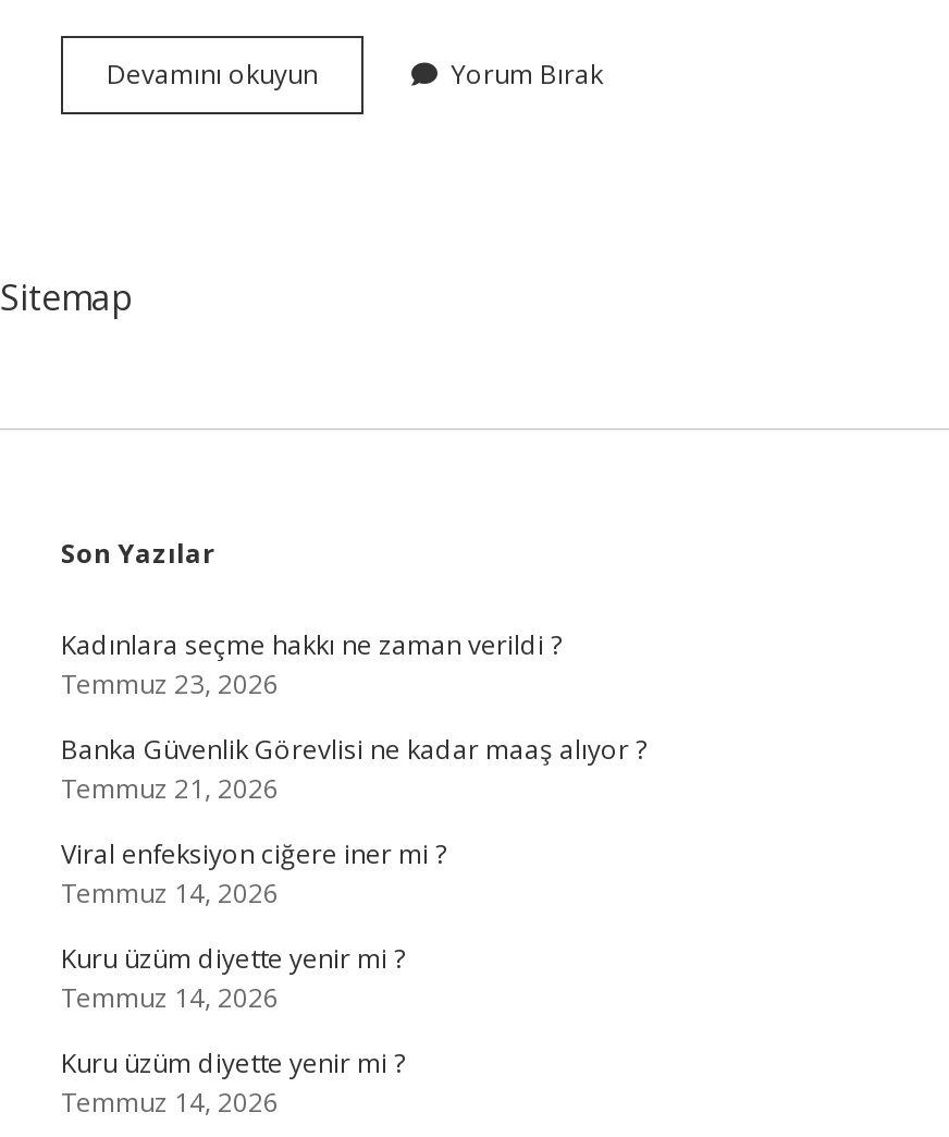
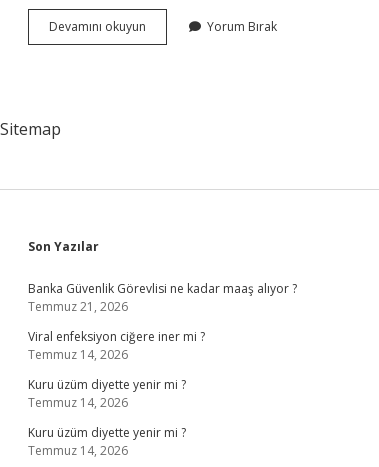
[61,626,562,702] Kadınlara seçme hakkı ne zaman verildi ? | Temmuz 23, 2026 -> none

